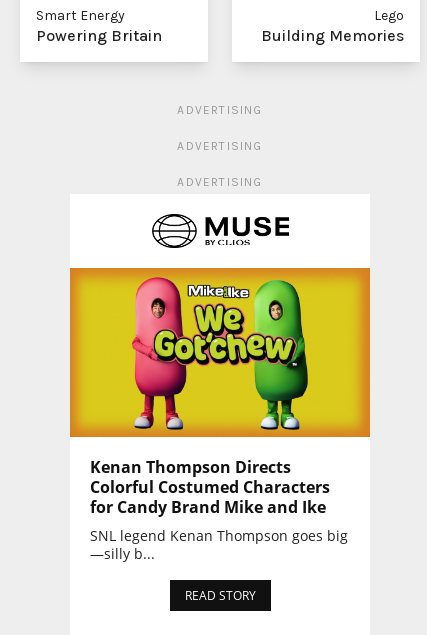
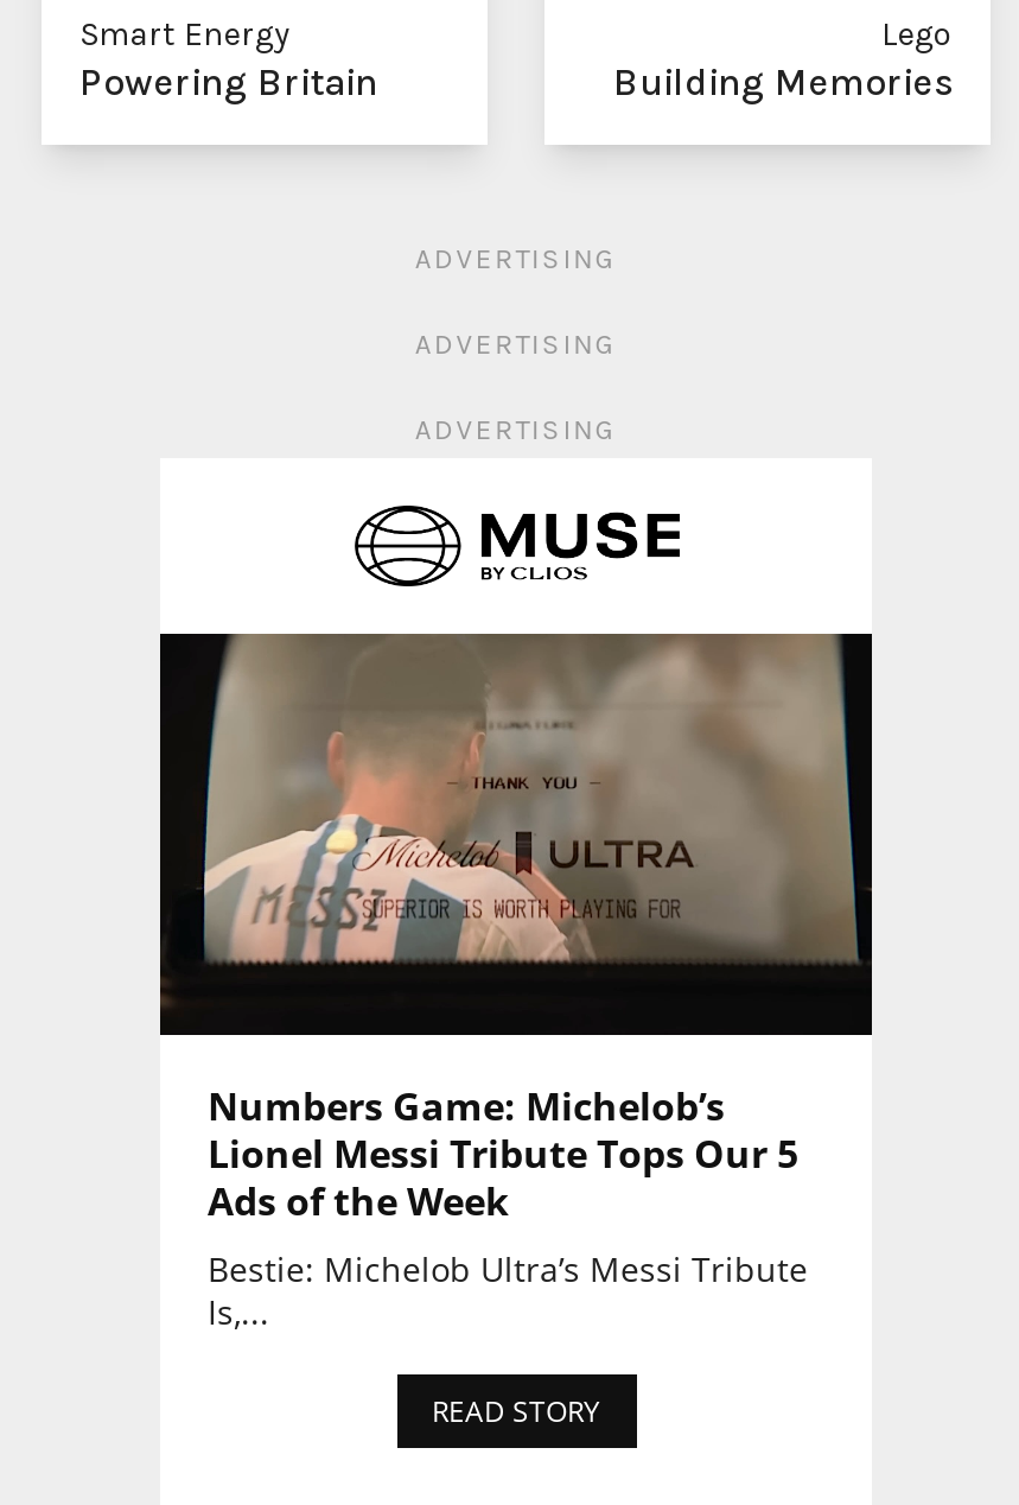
[69,267,371,563] [image] | Kenan Thompson Directs | Colorful Costumed Characters | for Candy Brand Mike and Ike | SNL legend Kenan Thompson goes big | —silly b... -> [158,631,874,1334] [image] | Numbers Game: Michelob’s | Lionel Messi Tribute Tops Our 5 | Ads of the Week | Bestie: Michelob Ultra’s Messi Tribute | Is,...

